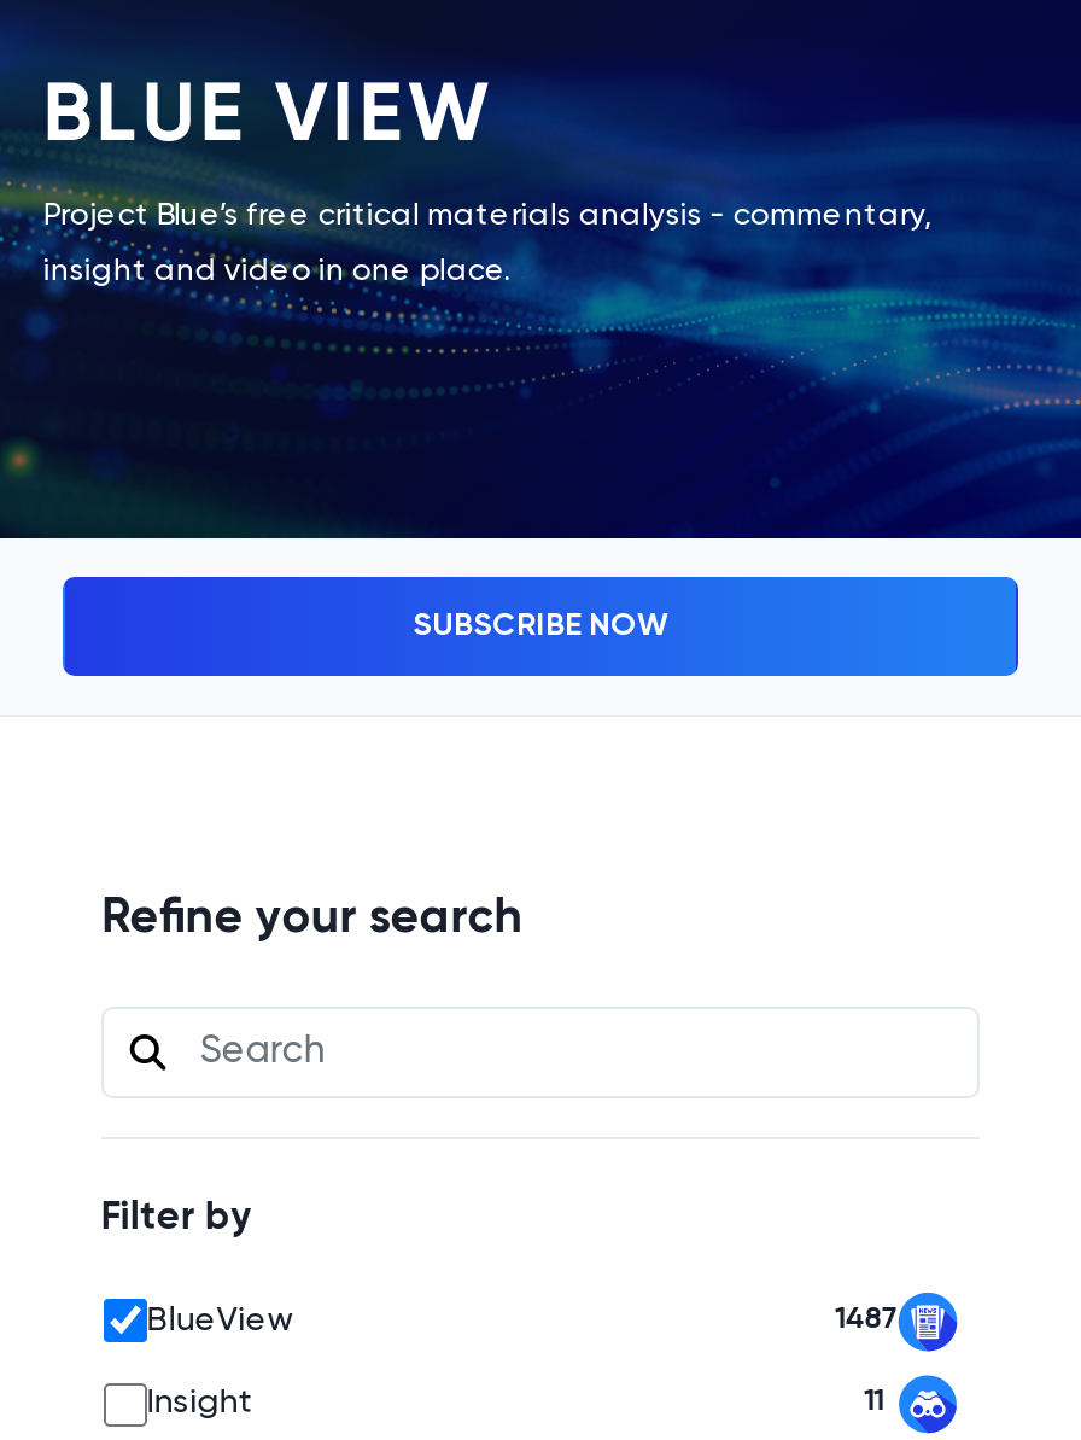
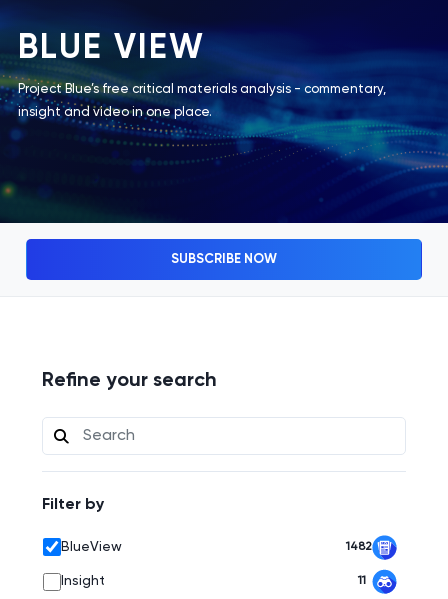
[836,1306,898,1335] 1487 -> [346,541,372,553] 1482

